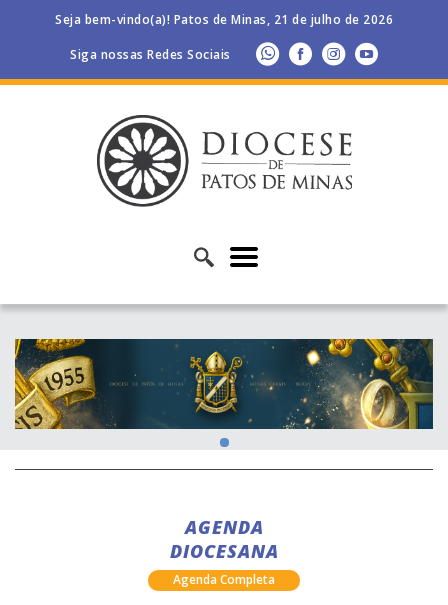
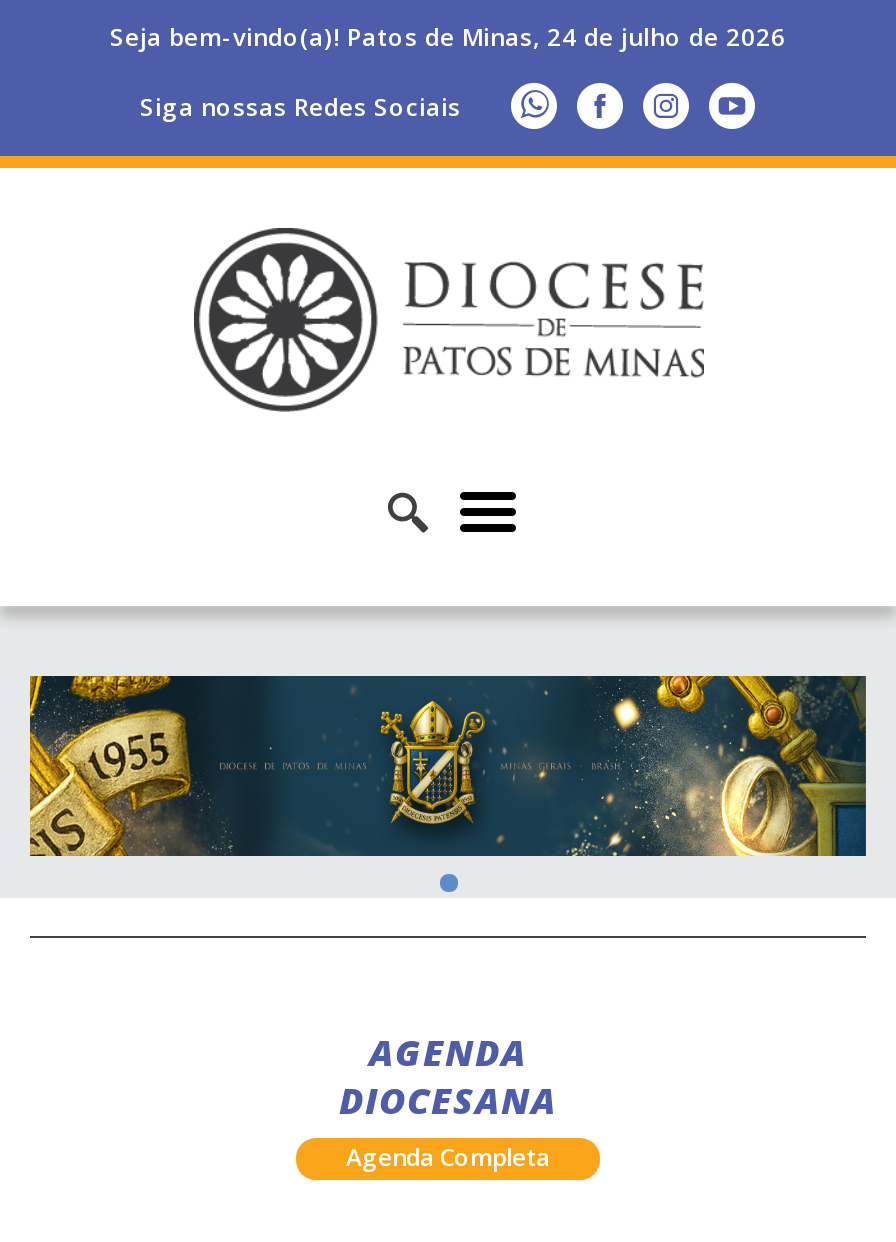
[55,11,393,28] Seja bem-vindo(a)! Patos de Minas, 21 de julho de 2026 -> [110,20,786,54] Seja bem-vindo(a)! Patos de Minas, 24 de julho de 2026

